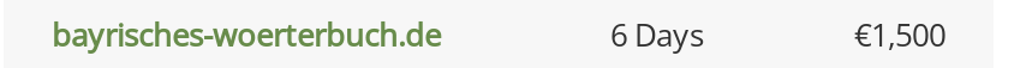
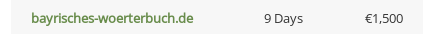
[610,13,704,56] 6 Days -> [263,9,302,27] 9 Days

